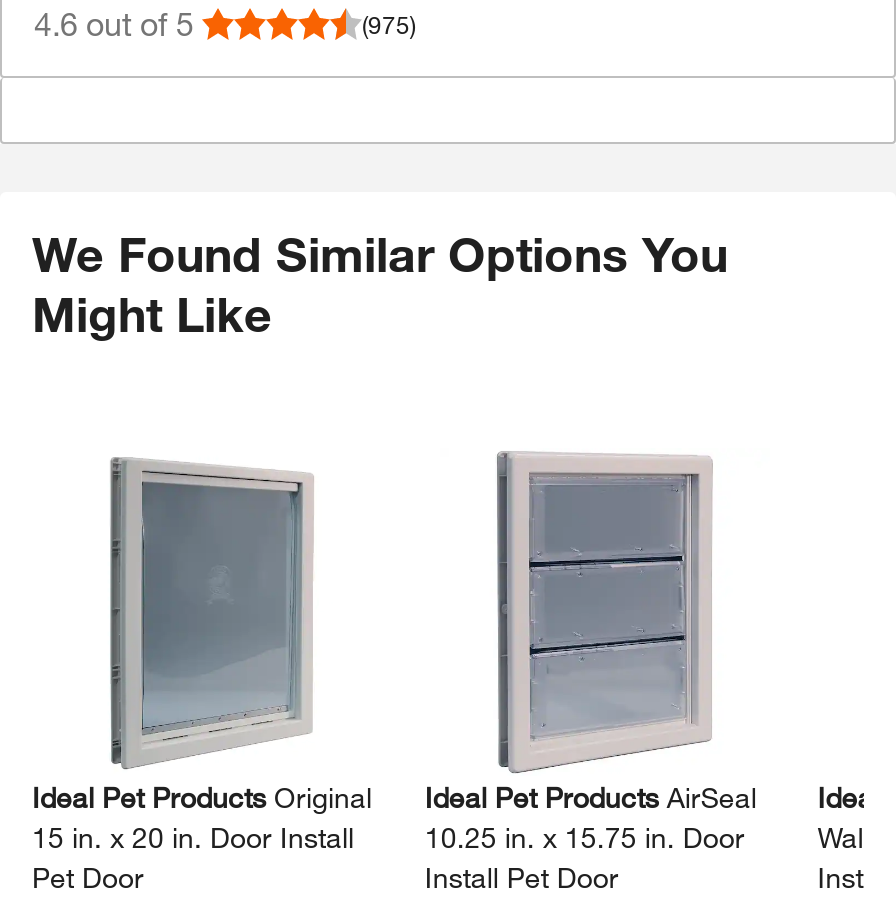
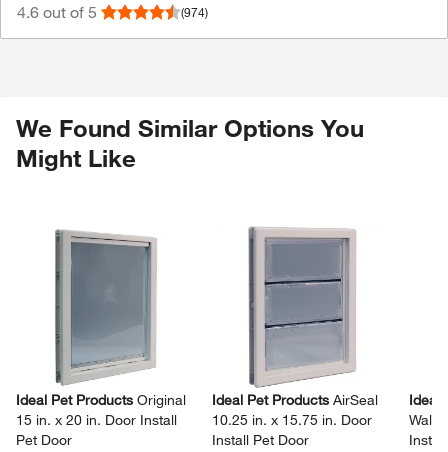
[362,8,416,40] (975) -> [181,4,208,20] (974)

